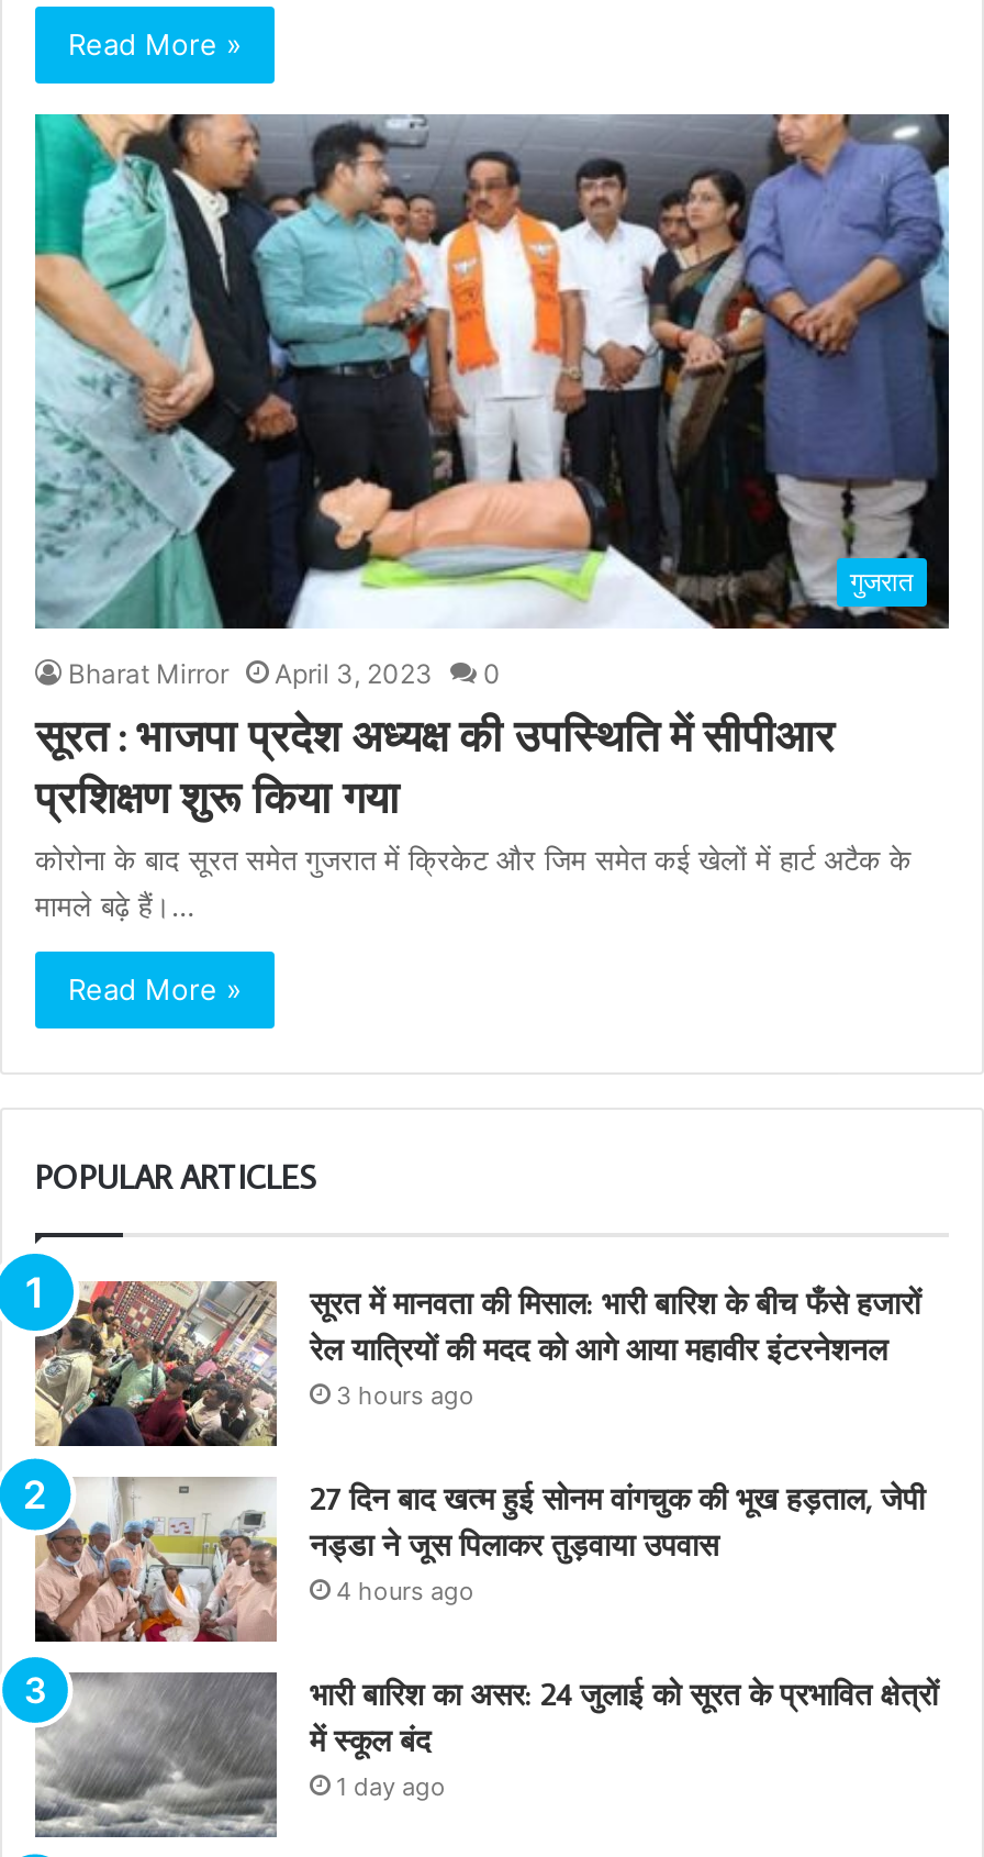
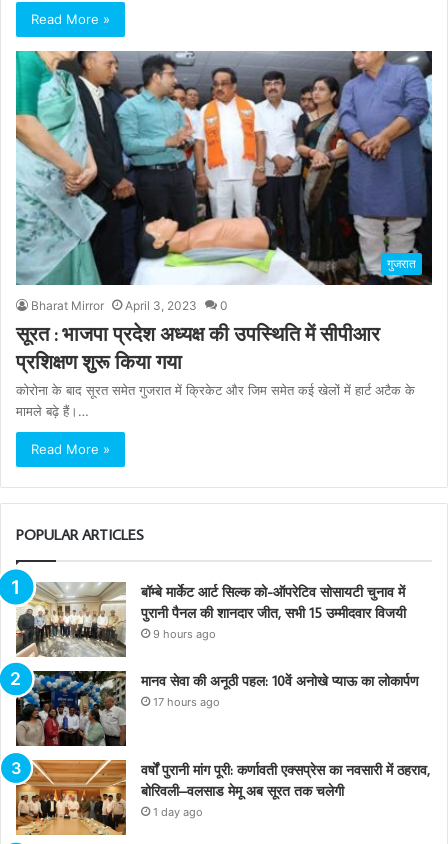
[33,1281,920,1448] [image] | सूरत में मानवता की मिसाल: भारी बारिश के बीच फँसे हजारों | रेल यात्रियों की मदद को आगे आया महावीर इंटरनेशनल | 3 hours ago -> [15,582,406,657] [image] | बॉम्बे मार्केट आर्ट सिल्क को-ऑपरेटिव सोसायटी चुनाव में | पुरानी पैनल की शानदार जीत, सभी 15 उम्मीदवार विजयी | 9 hours ago
[29,1477,925,1644] [image] | 27 दिन बाद खत्म हुई सोनम वांगचुक की भूख हड़ताल, जेपी | नड्डा ने जूस पिलाकर तुड़वाया उपवास | 4 hours ago -> [15,670,419,747] [image] | मानव सेवा की अनूठी पहल: 10वें अनोखे प्याऊ का लोकार्पण | 17 hours ago
[35,1672,938,1839] [image] | भारी बारिश का असर: 24 जुलाई को सूरत के प्रभावित क्षेत्रों | में स्कूल बंद -> [15,760,430,836] [image] | वर्षों पुरानी मांग पूरी: कर्णावती एक्सप्रेस का नवसारी में ठहराव, | बोरिवली–वलसाड मेमू अब सूरत तक चलेगी

